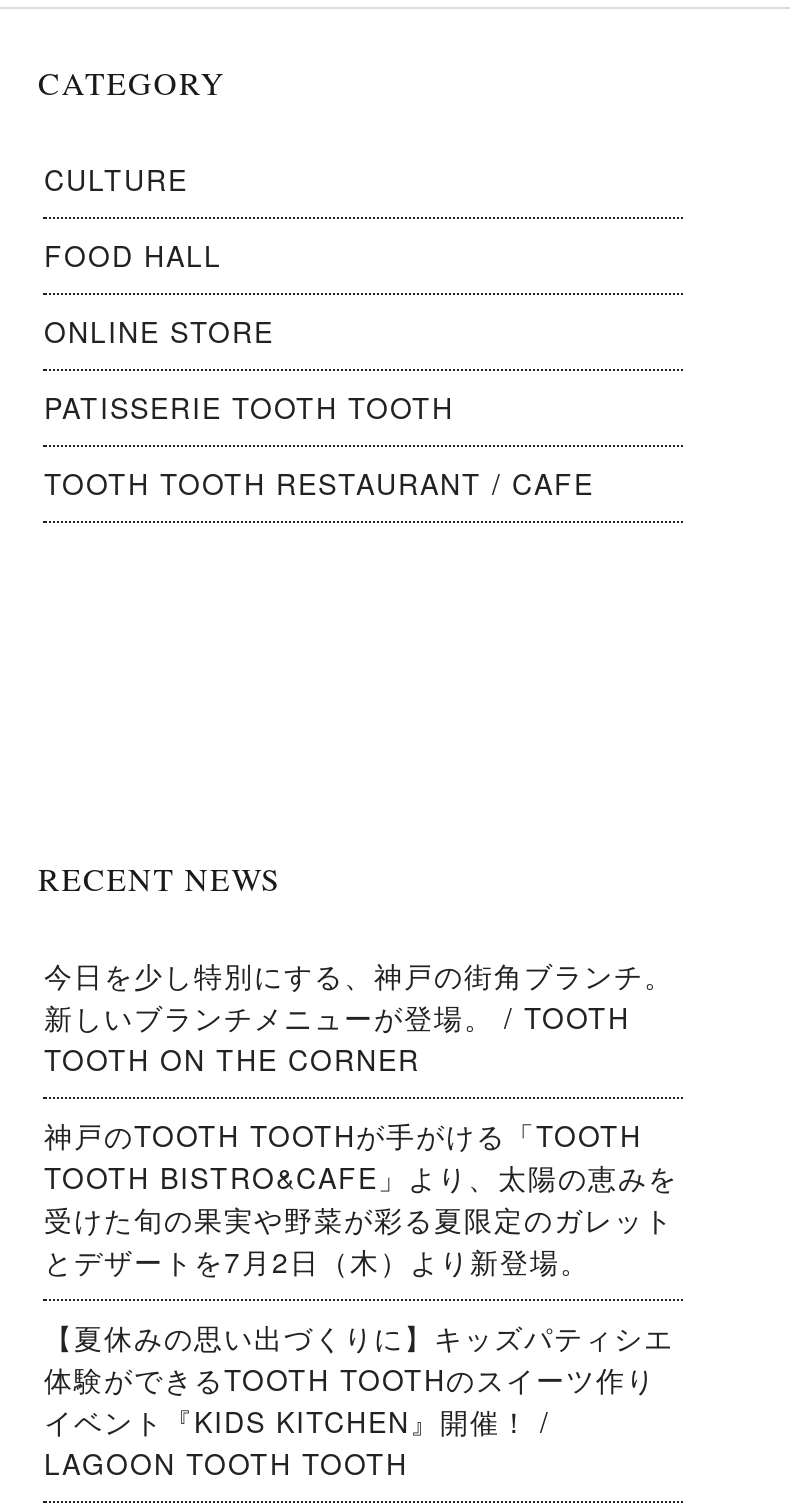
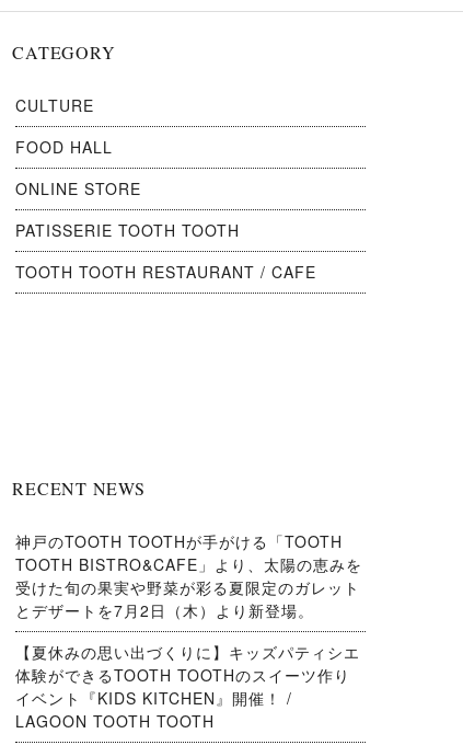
[44,954,674,1078] 今日を少し特別にする、神戸の街角ブランチ。 | 新しいブランチメニューが登場。 / TOOTH | TOOTH ON THE CORNER -> none

